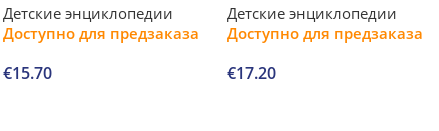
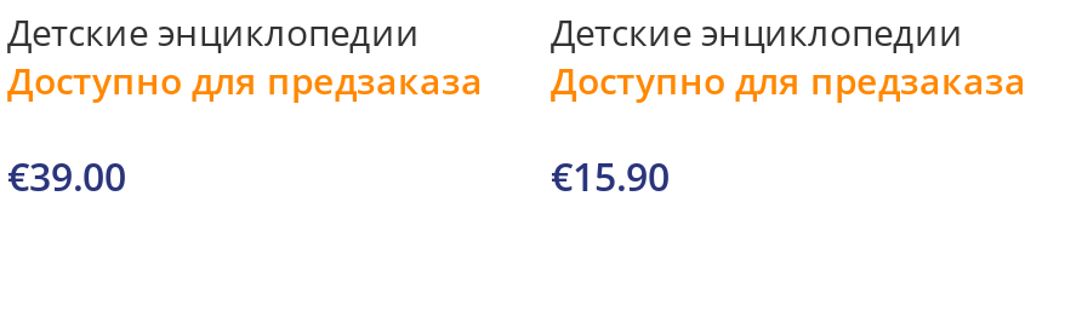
[3,62,52,84] €15.70 -> [7,151,126,204] €39.00
[227,62,276,84] €17.20 -> [551,151,670,204] €15.90

